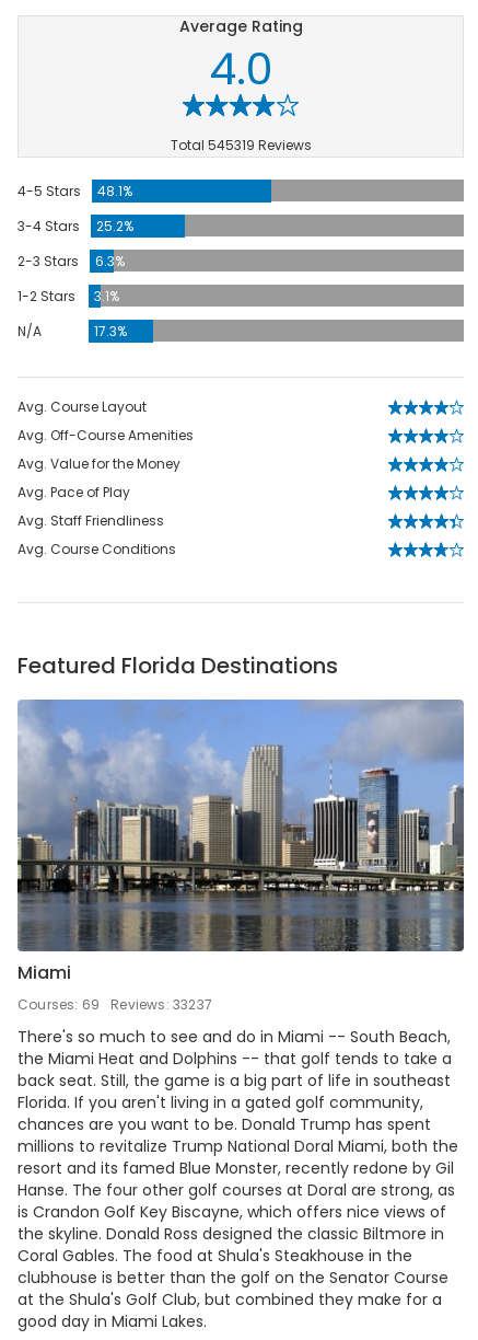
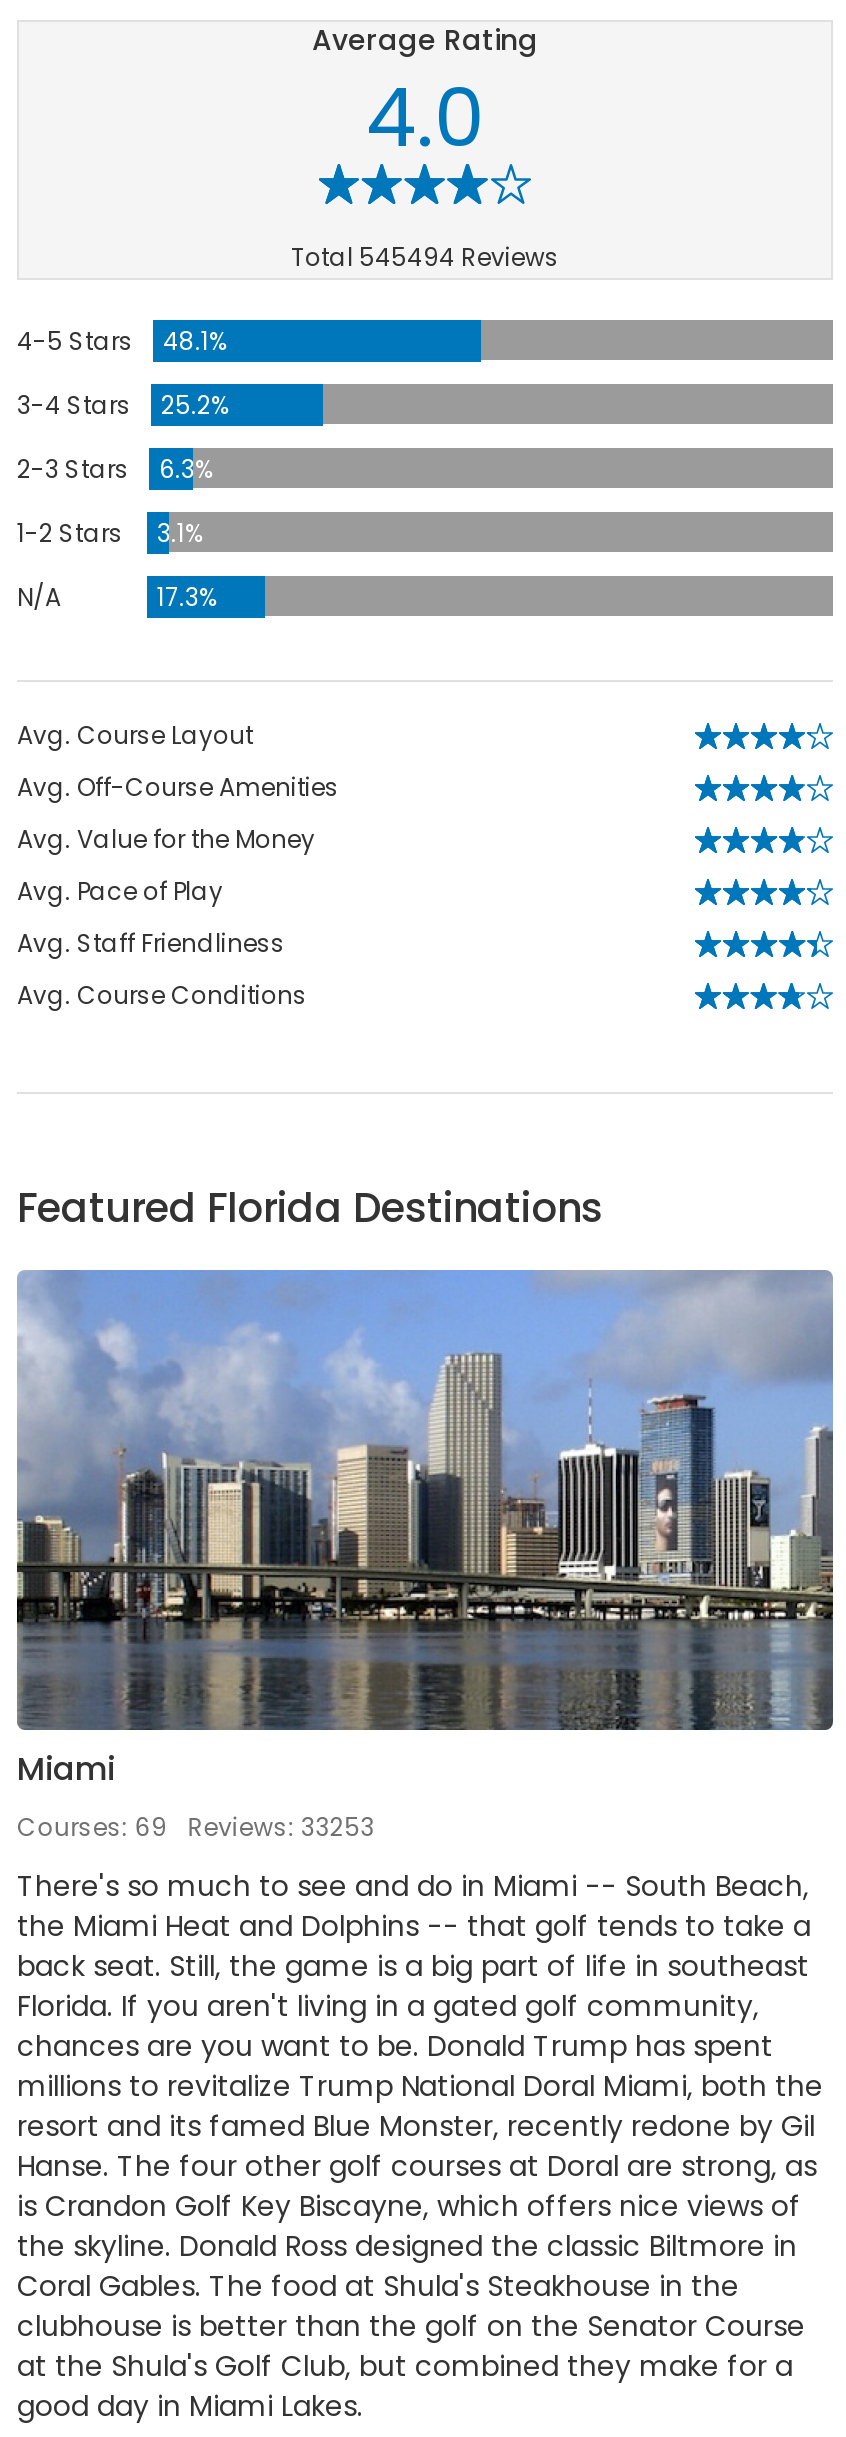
[170,136,311,154] Total 545319 Reviews -> [291,240,559,274] Total 545494 Reviews
[18,995,212,1013] Courses: 69 Reviews: 33237 -> [17,1809,375,1843] Courses: 69 Reviews: 33253

